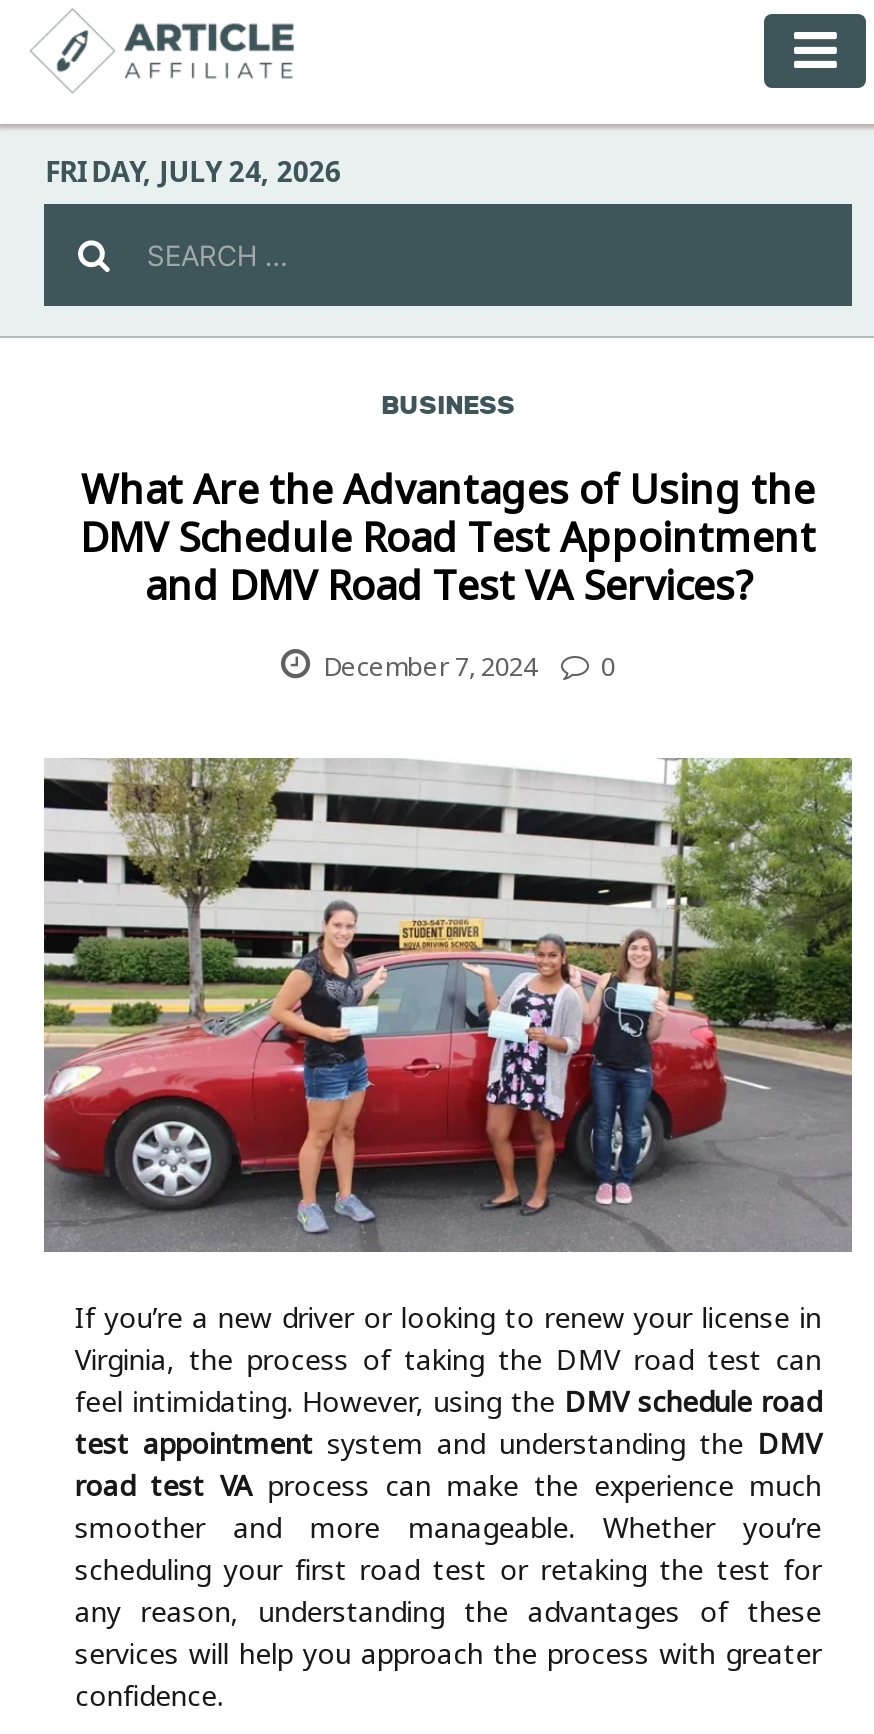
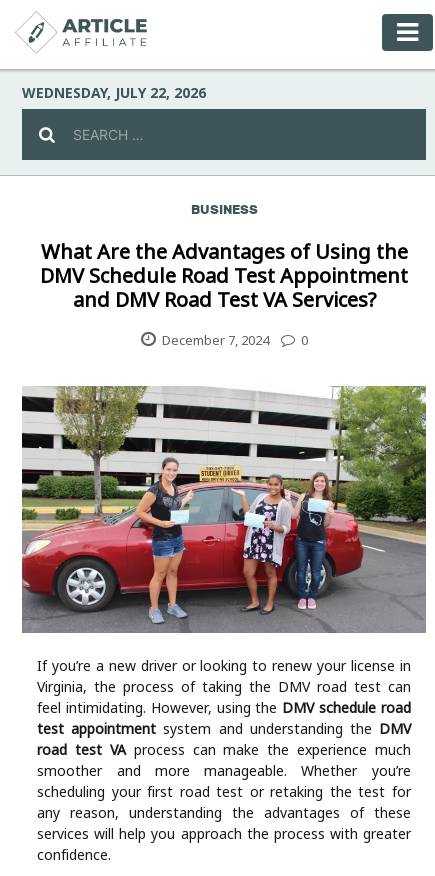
[45,152,341,190] FRIDAY, JULY 24, 2026 -> [22,83,206,102] WEDNESDAY, JULY 22, 2026

